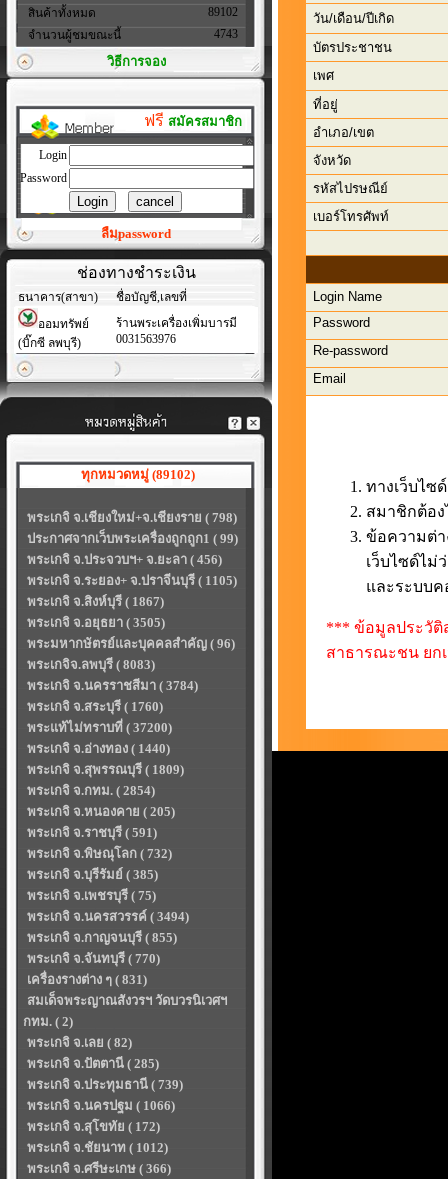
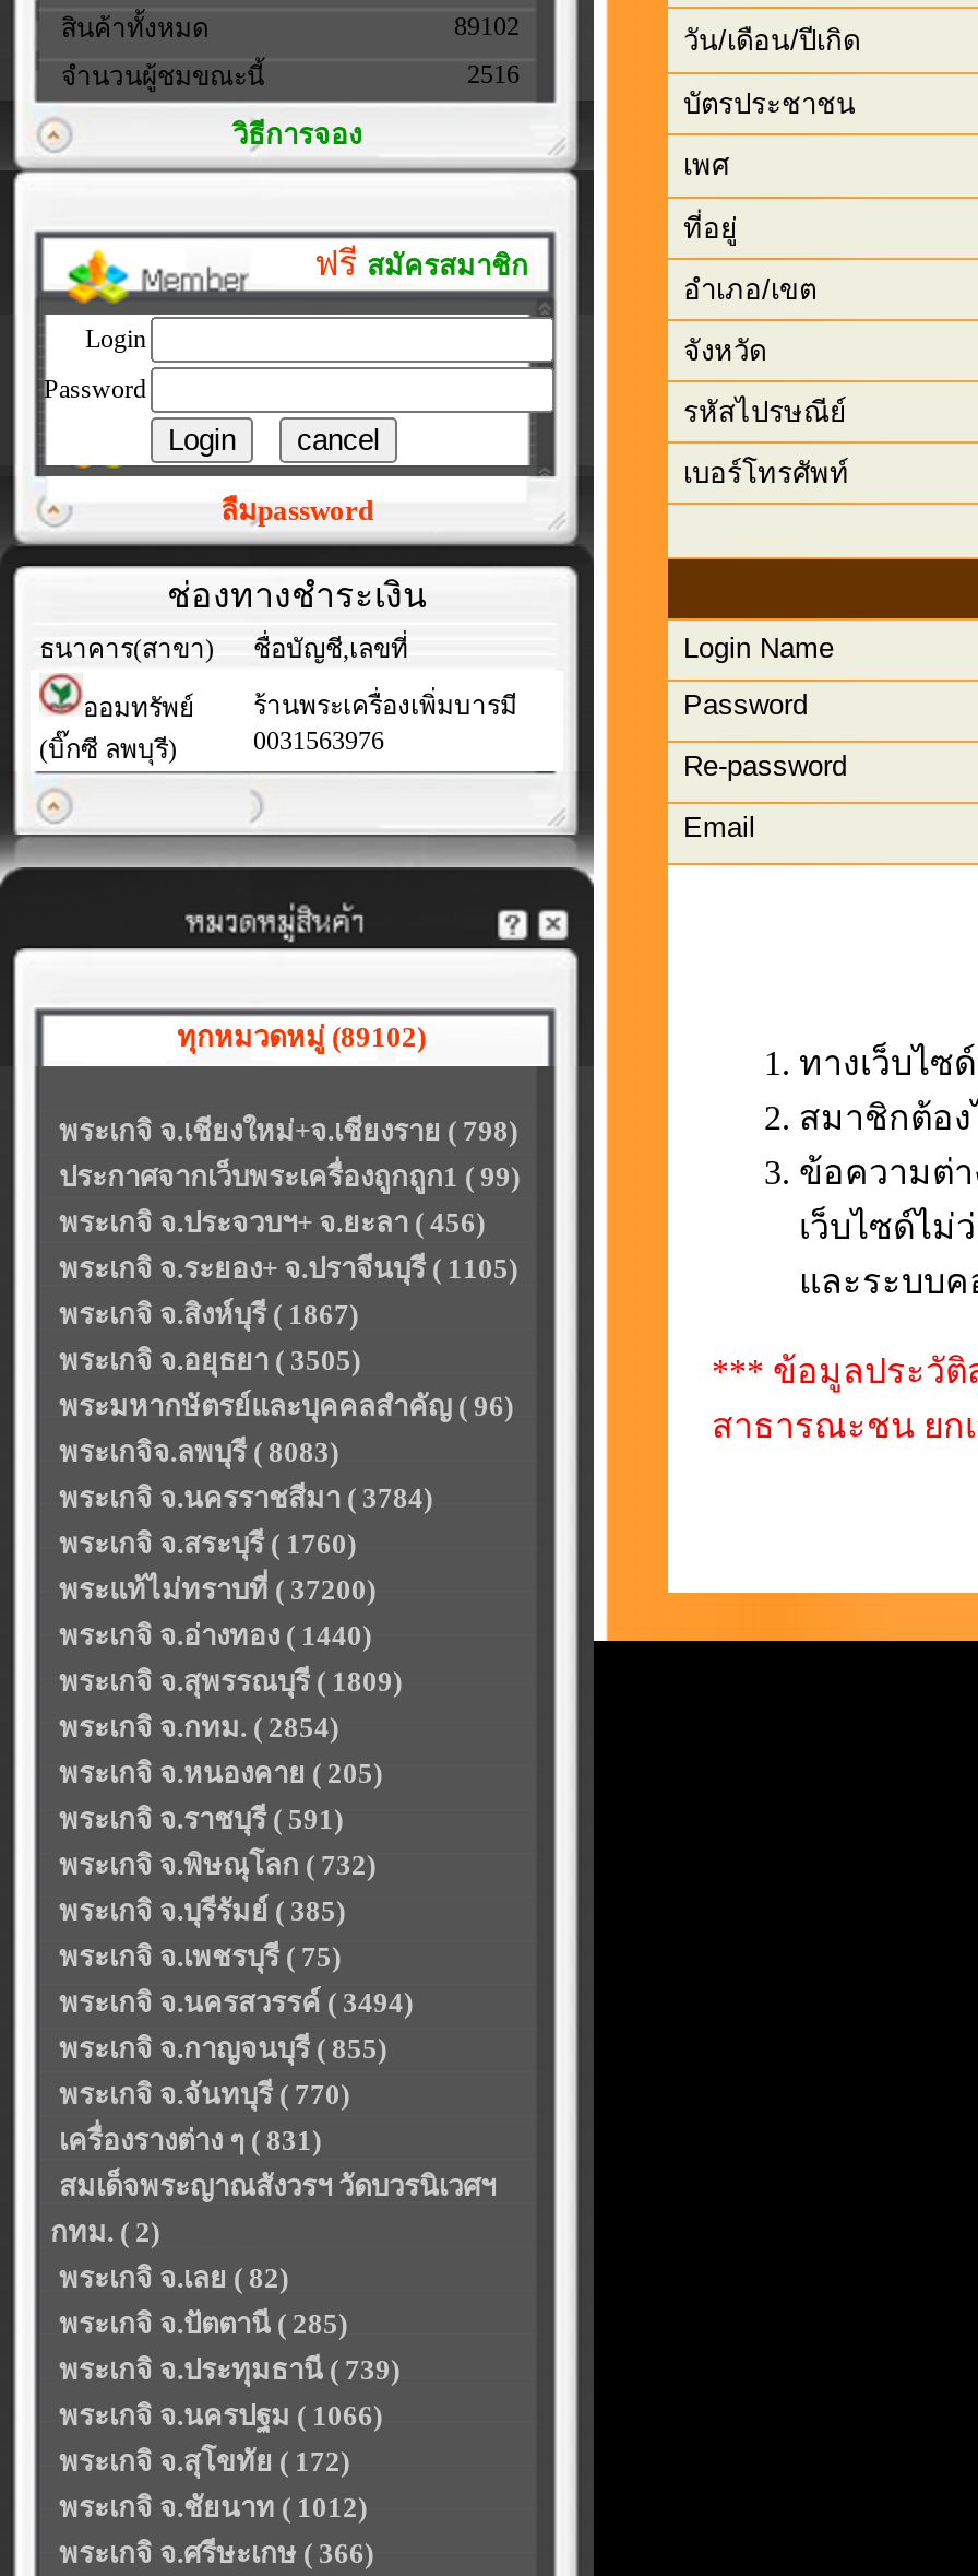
[214,27,238,41] 4743 -> [467,59,520,90] 2516

